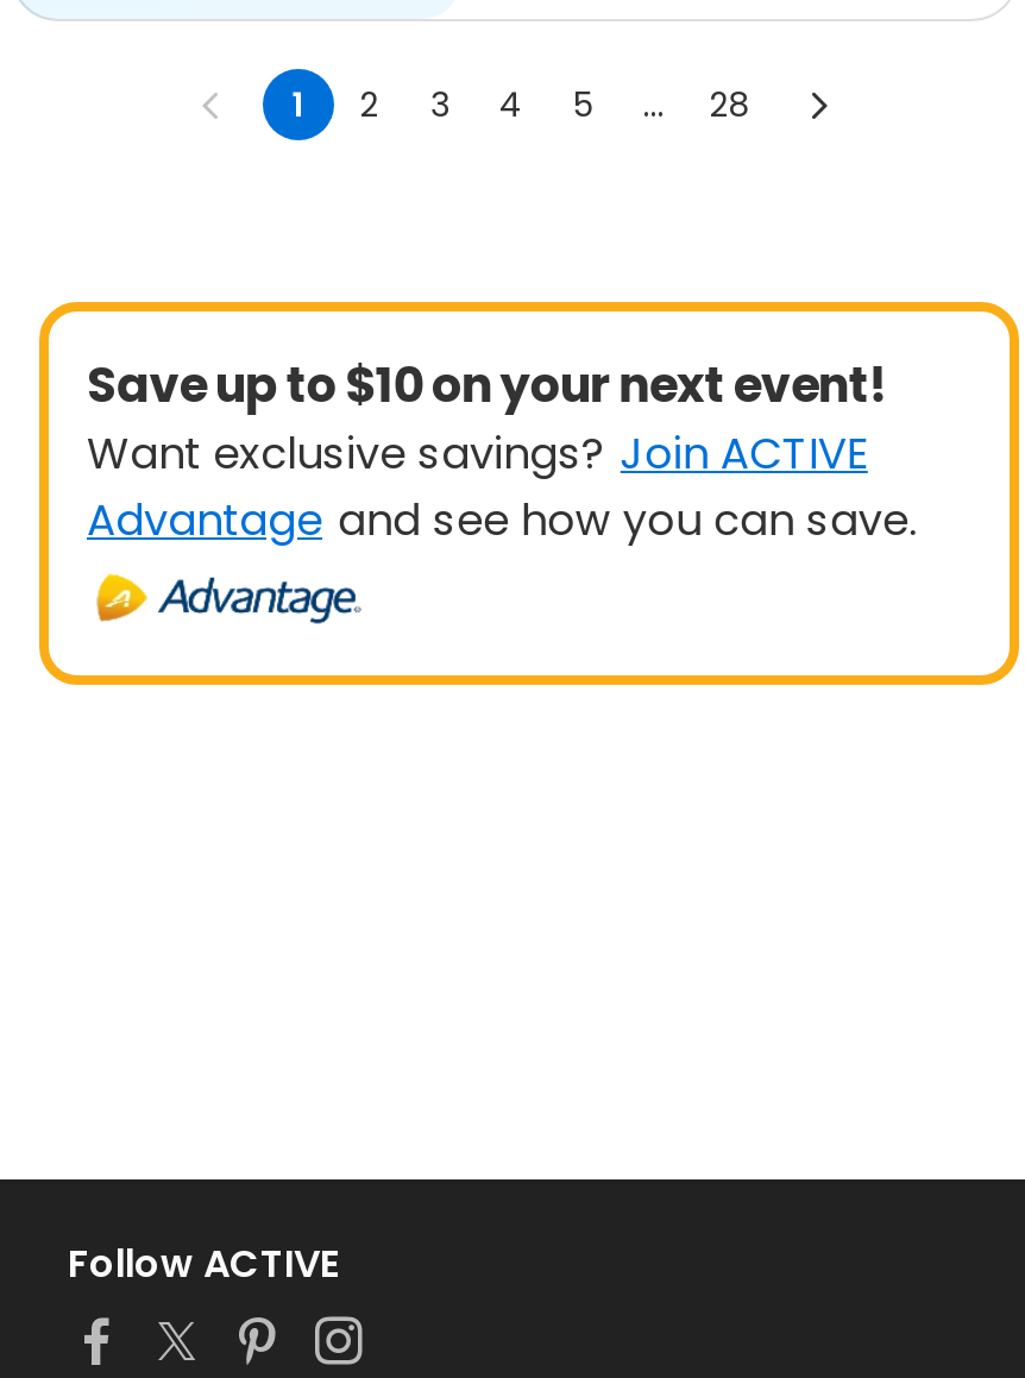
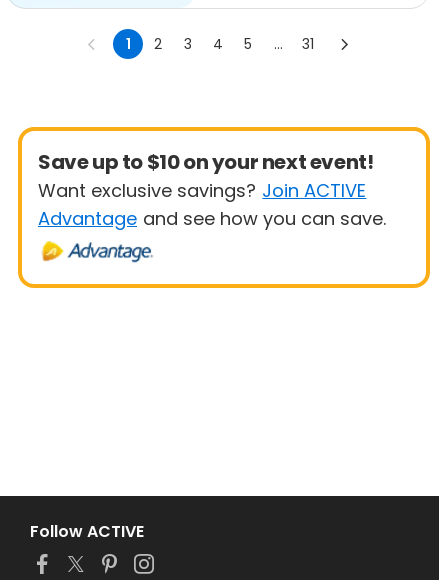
[709,81,749,128] 28 -> [302,34,314,54] 31

